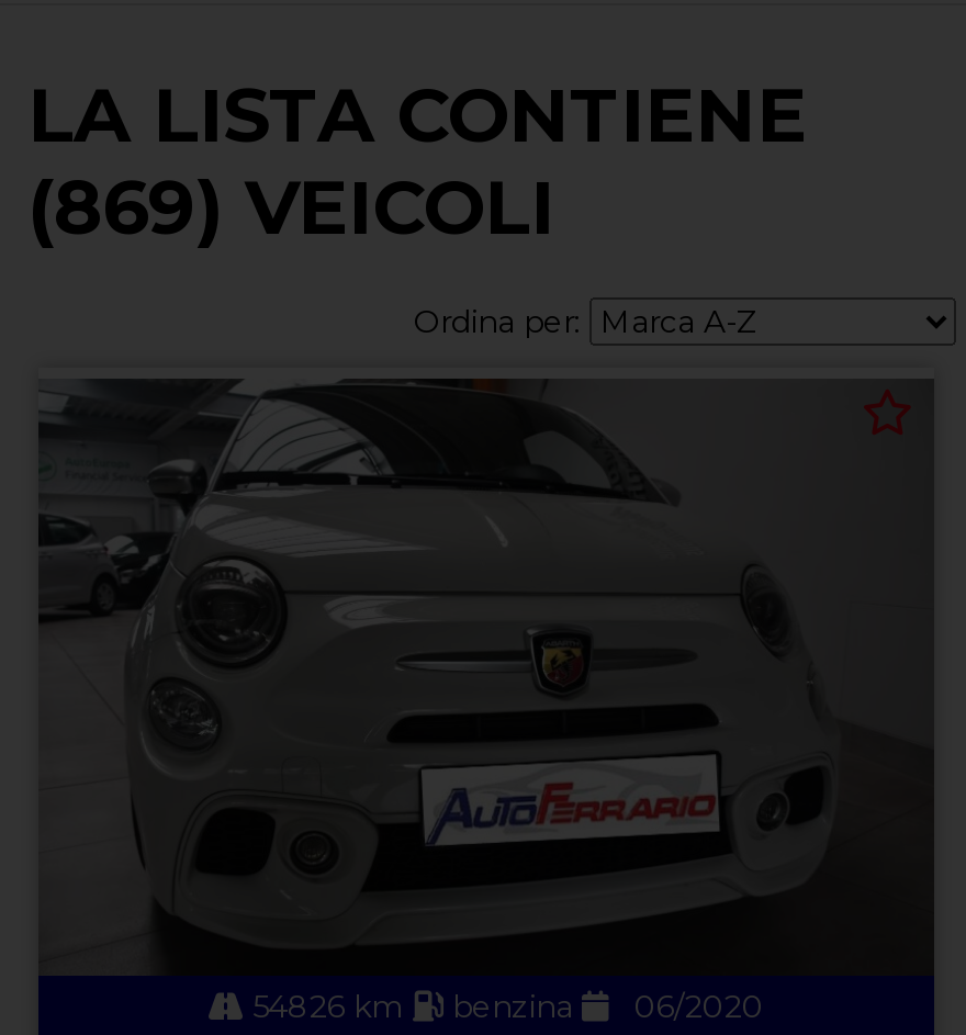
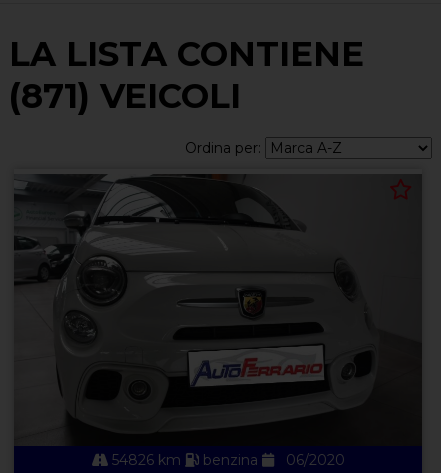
[27,161,554,254] (869) VEICOLI -> [9,75,241,117] (871) VEICOLI

